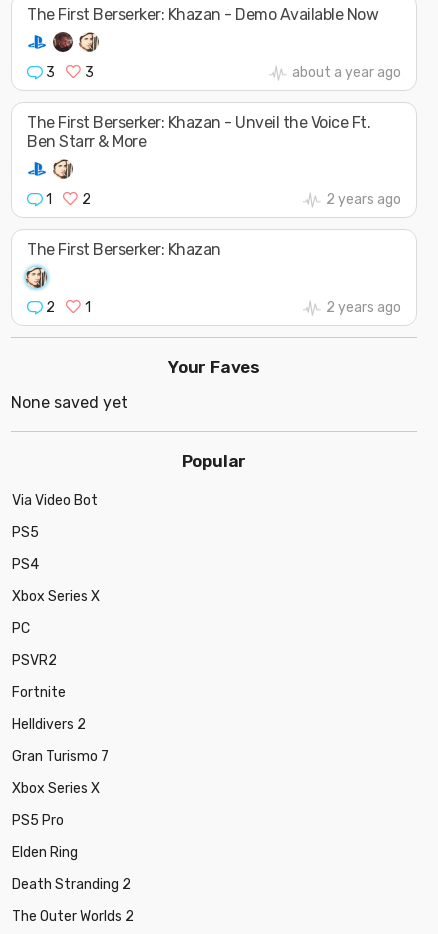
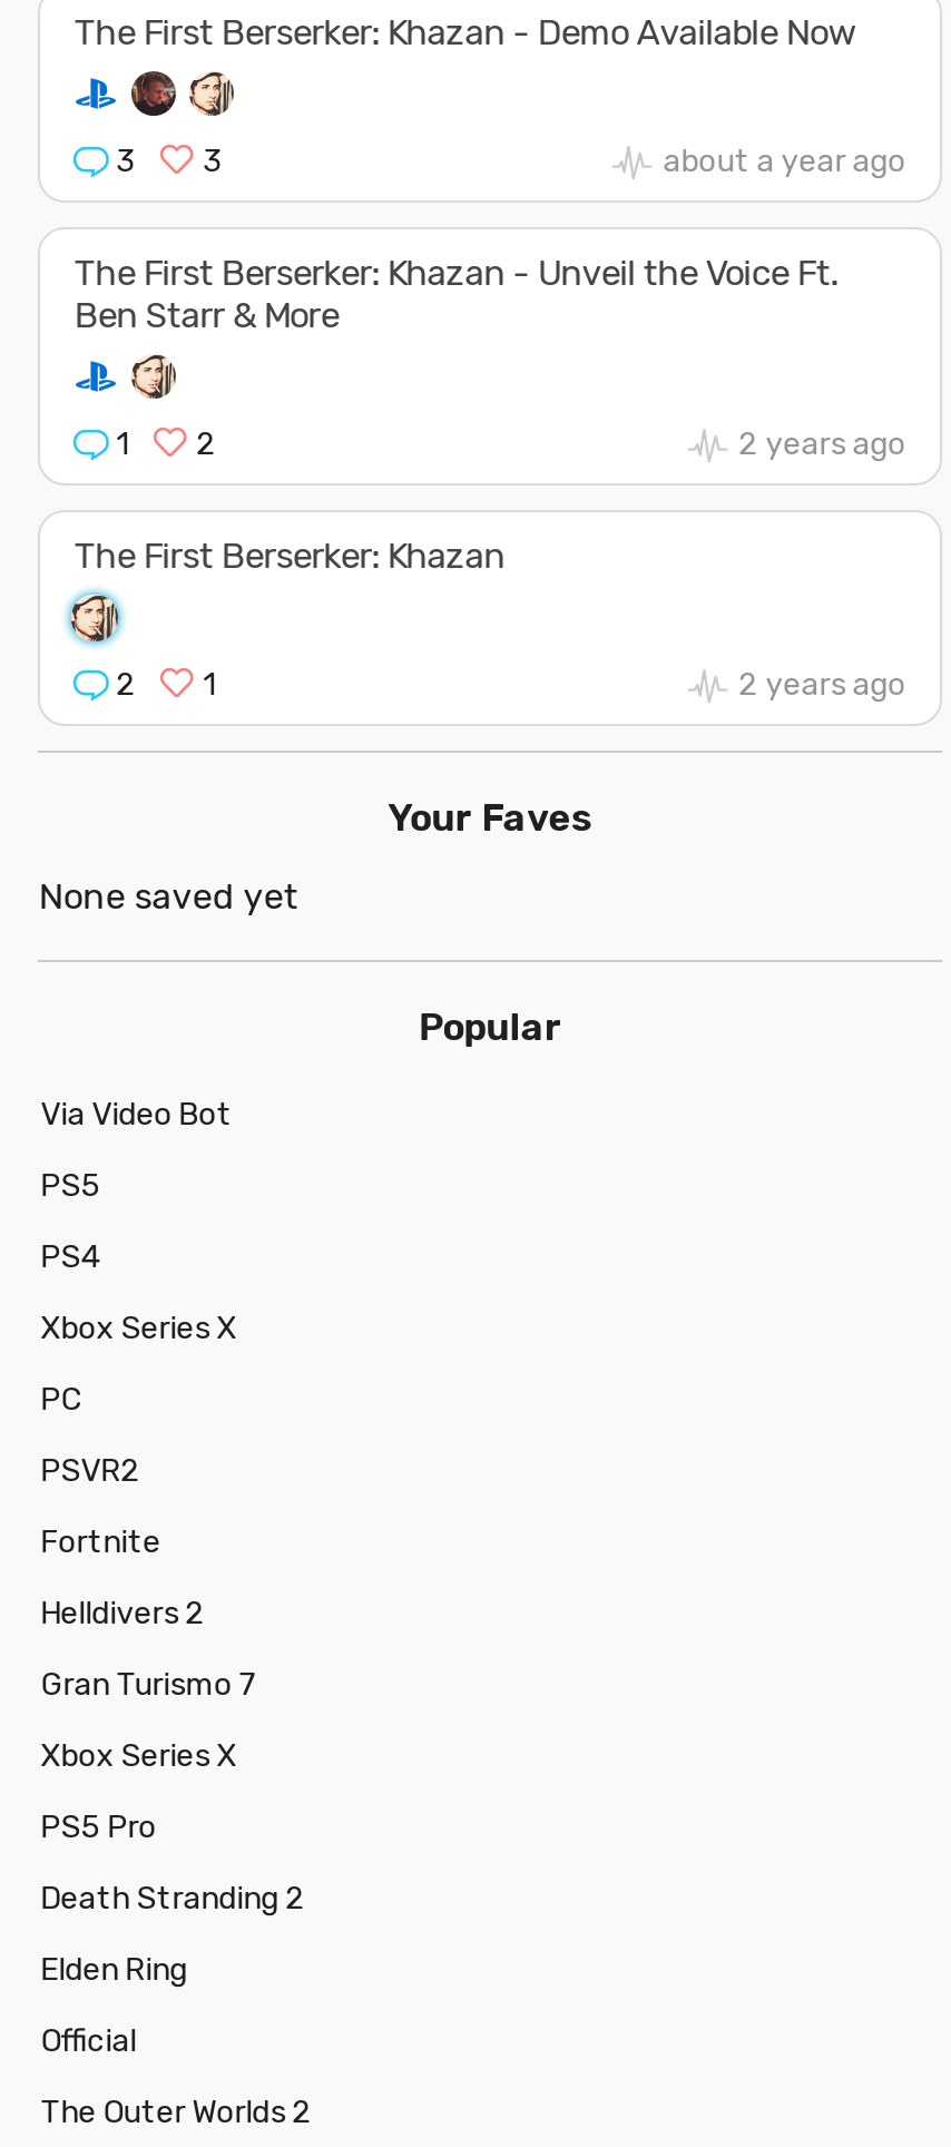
none -> [41,2022,136,2060] Official
moved [12,876,131,893] -> [41,1880,306,1918]: Death Stranding 2

